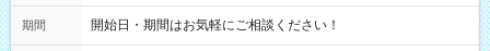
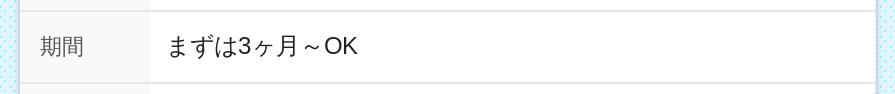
[91,17,340,33] 開始日・期間はお気軽にご相談ください！ -> [166,32,358,60] まずは3ヶ月～OK

